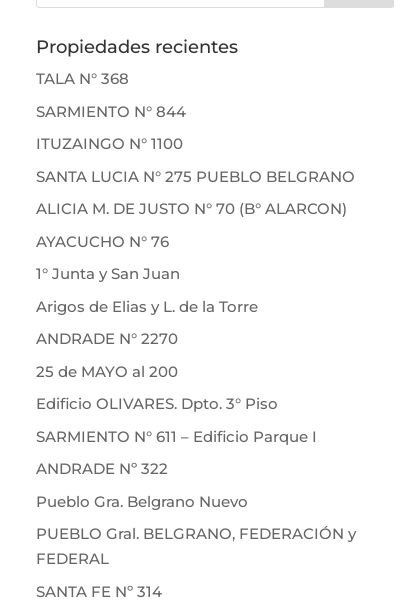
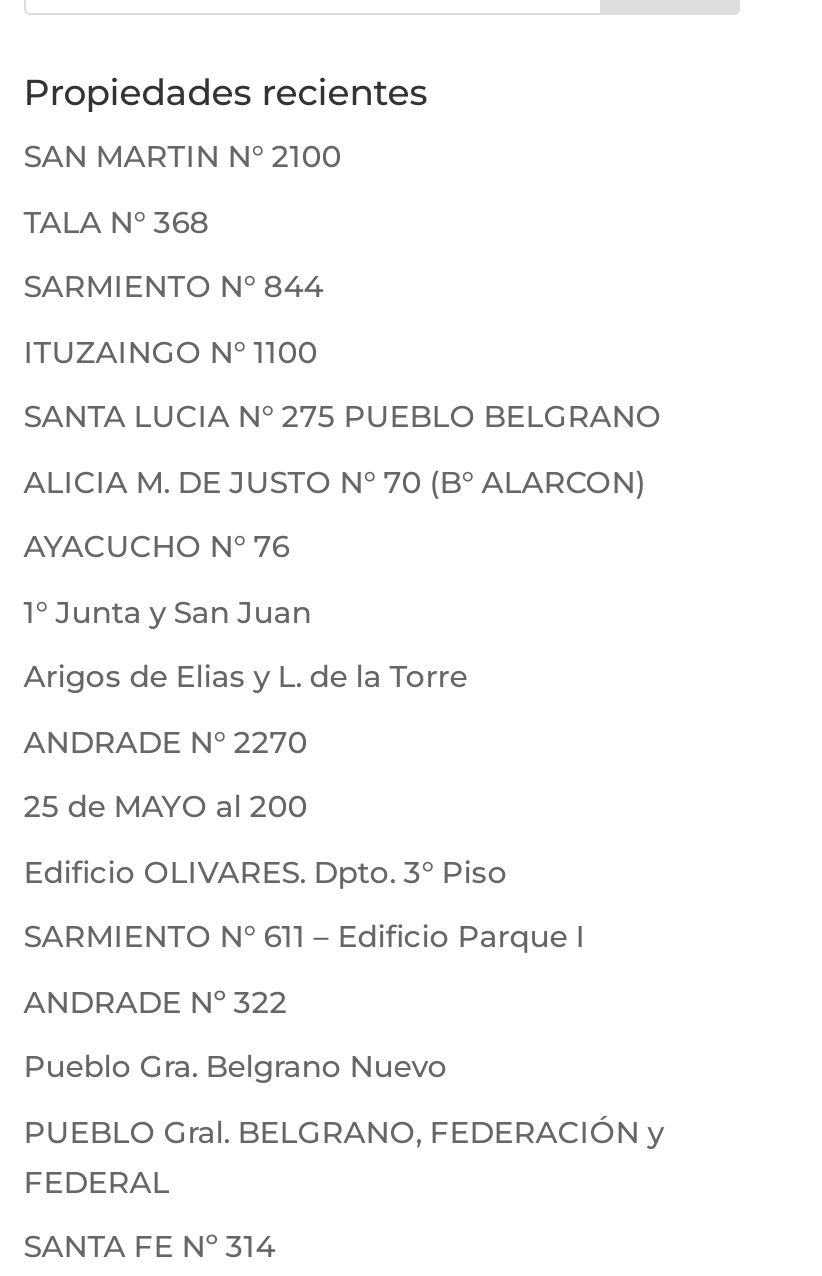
none -> [24,138,342,176] SAN MARTIN N° 2100

